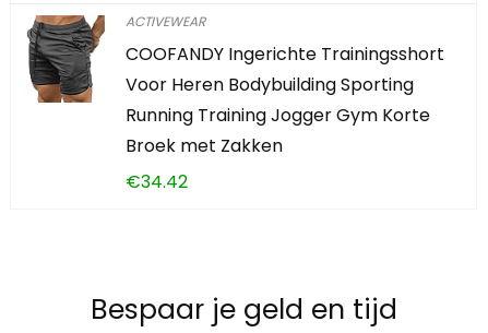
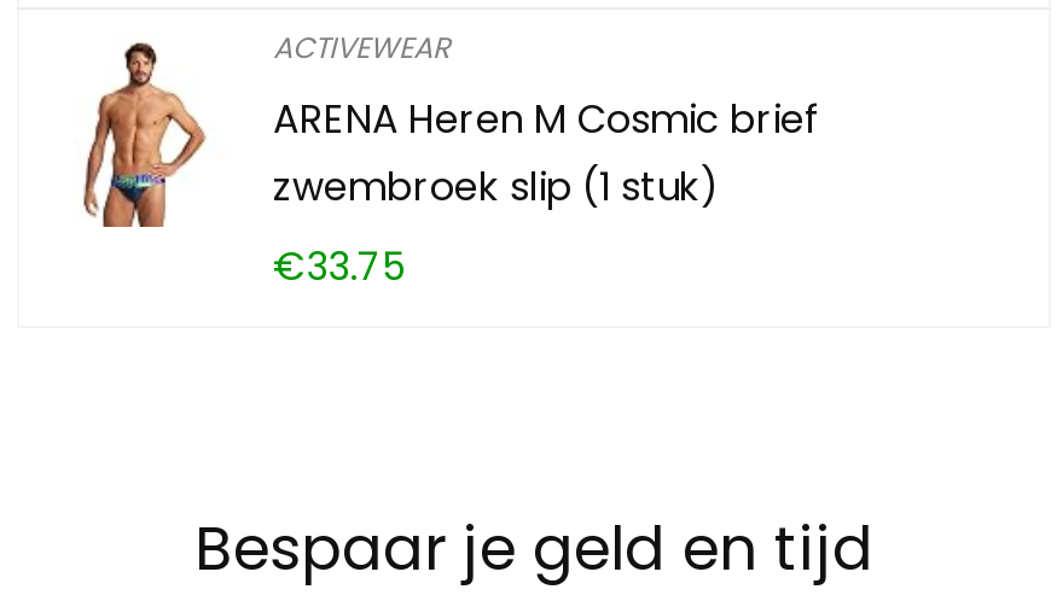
[26,14,444,194] [image] | COOFANDY Ingerichte Trainingsshort | Voor Heren Bodybuilding Sporting | Running Training Jogger Gym Korte | Broek met Zakken | €34.42 -> [70,34,819,294] [image] | ARENA Heren M Cosmic brief | zwembroek slip (1 stuk) | €33.75

